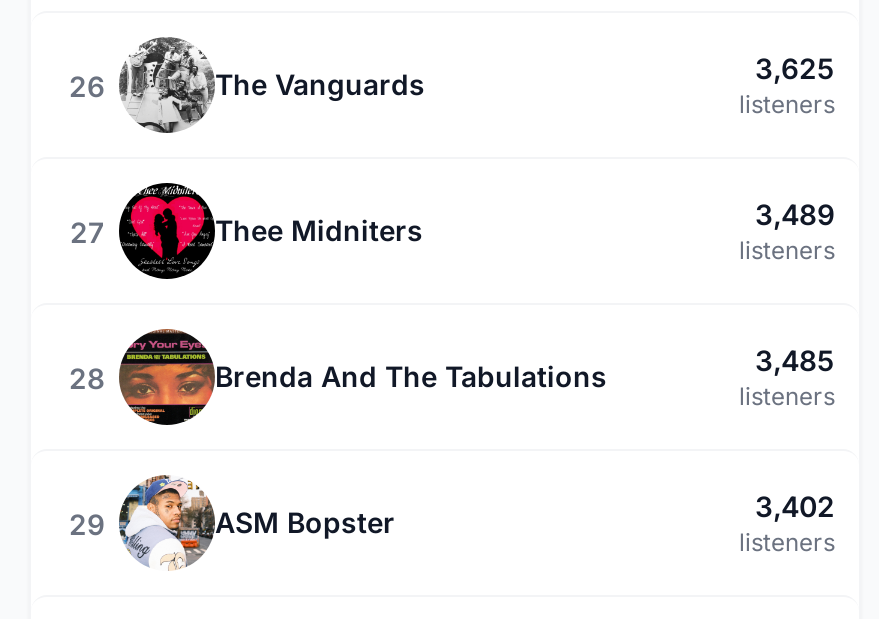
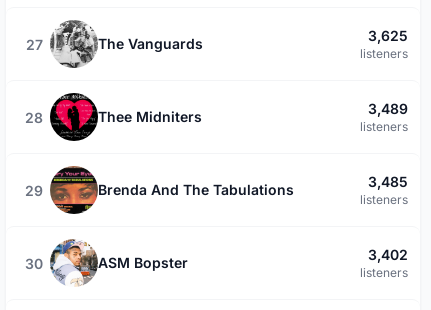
[69,69,105,103] 26 -> [25,36,42,53] 27
[70,215,104,249] 27 -> [25,109,43,126] 28
[69,361,105,395] 28 -> [25,182,43,199] 29
[69,507,105,541] 29 -> [25,255,43,272] 30

